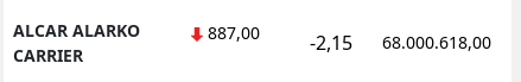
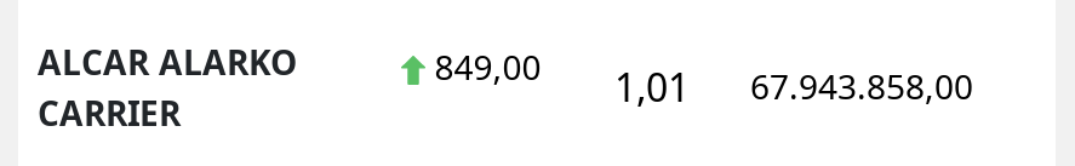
[207,21,260,44] 887,00 -> [435,44,541,90] 849,00
[310,30,352,56] -2,15 -> [614,61,690,114] 1,01
[382,31,491,53] 68.000.618,00 -> [750,63,973,109] 67.943.858,00

